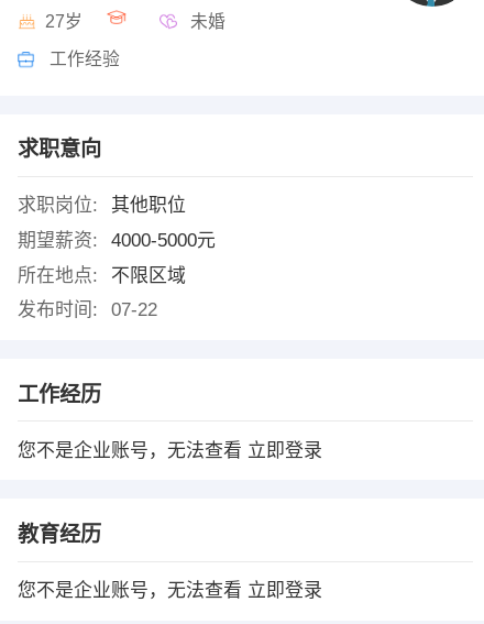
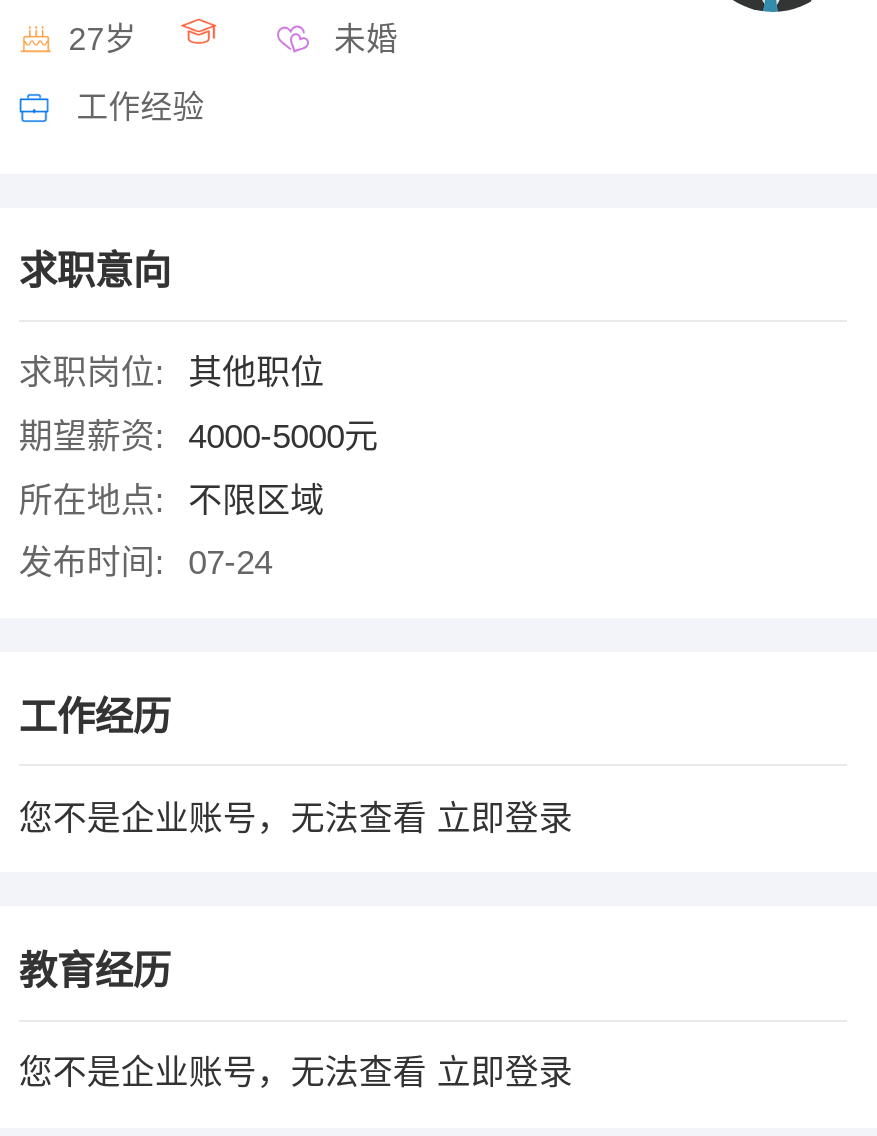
[17,300,157,321] 发布时间: 07-22 -> [19,545,272,583] 发布时间: 07-24

